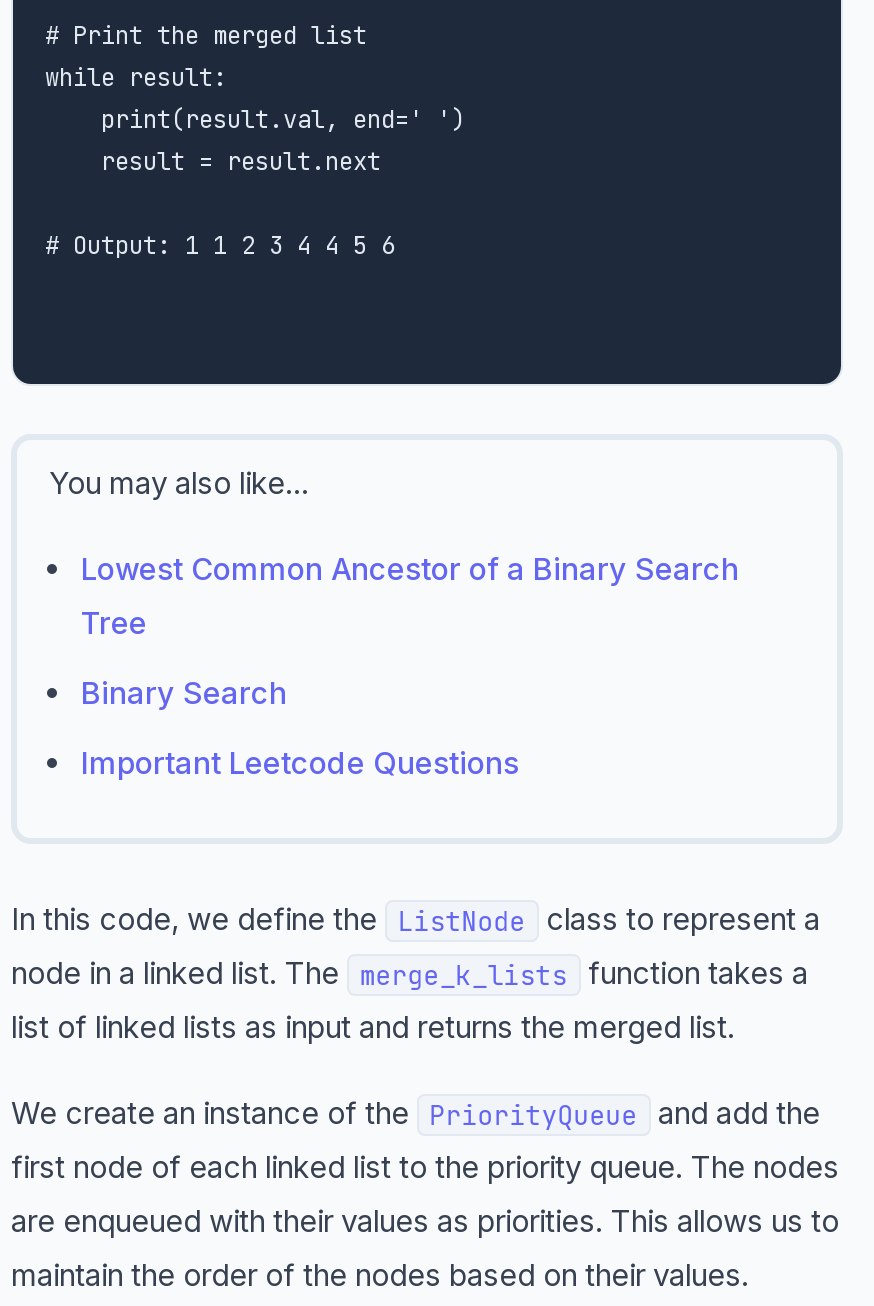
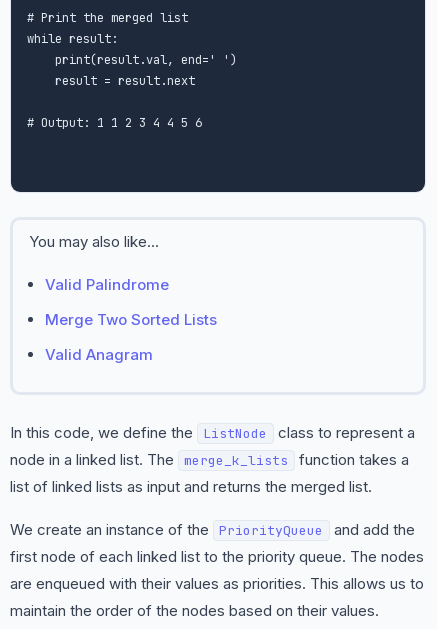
[81,550,739,642] Lowest Common Ancestor of a Binary Search | Tree -> [45,275,169,294] Valid Palindrome
[81,674,287,712] Binary Search -> [45,310,217,329] Merge Two Sorted Lists
[81,744,519,782] Important Leetcode Questions -> [45,345,153,364] Valid Anagram

